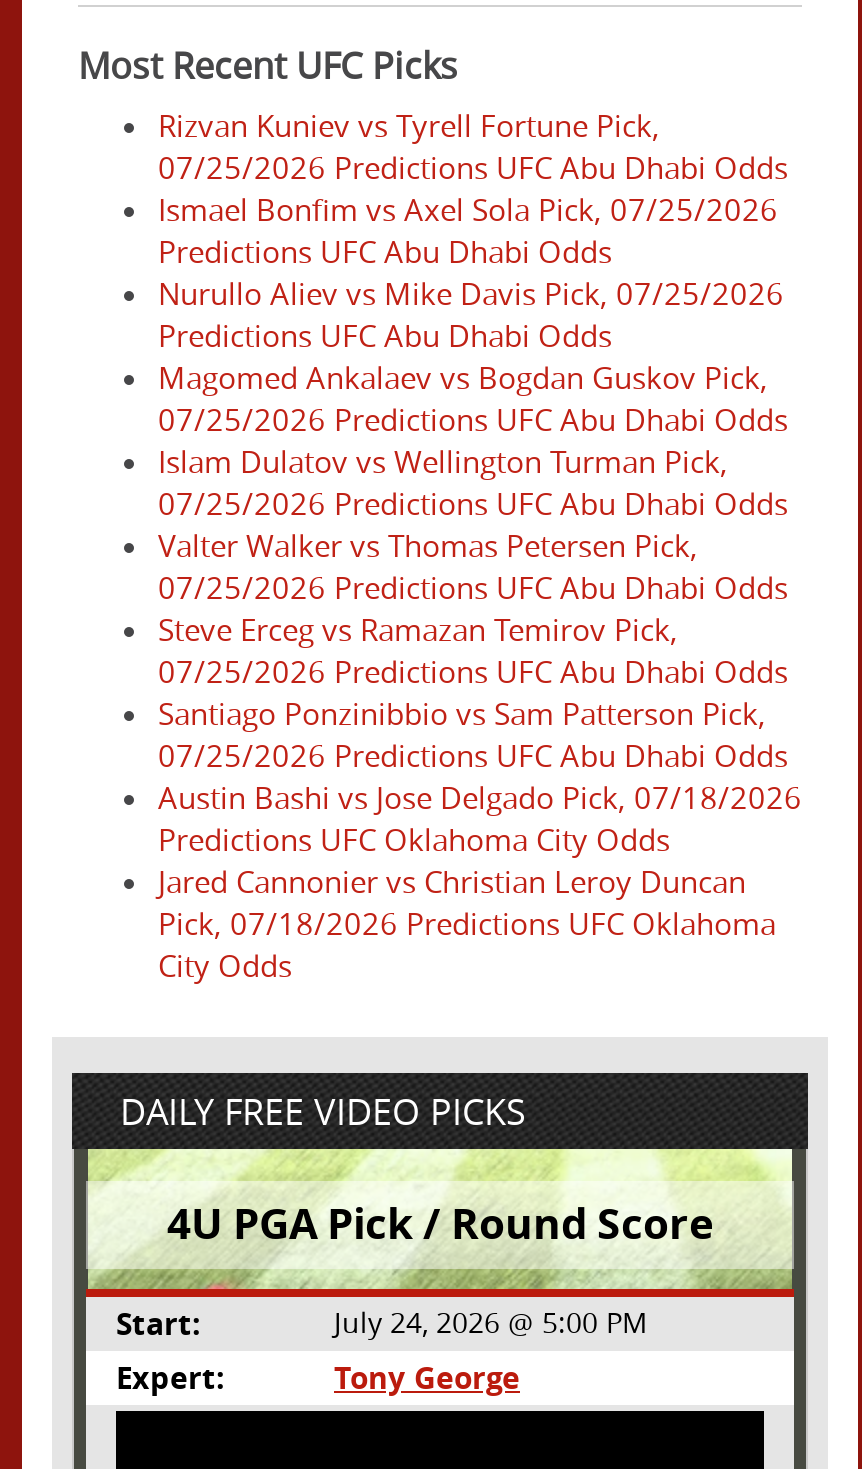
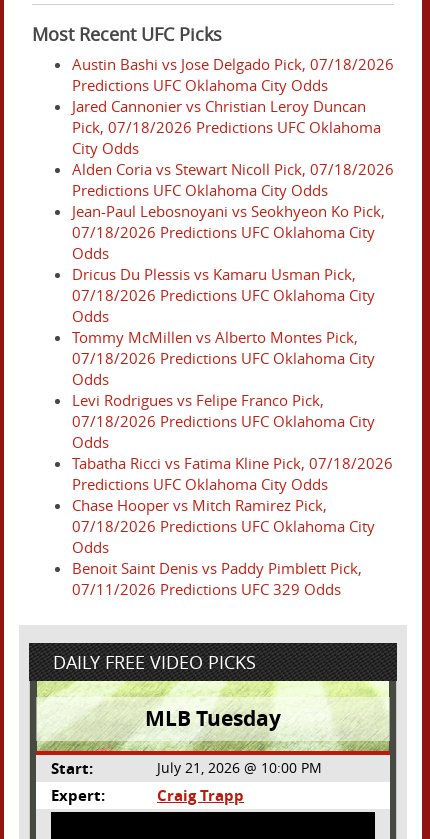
[158,105,788,775] Rizvan Kuniev vs Tyrell Fortune Pick, | 07/25/2026 Predictions UFC Abu Dhabi Odds | Ismael Bonfim vs Axel Sola Pick, 07/25/2026 | Predictions UFC Abu Dhabi Odds | Nurullo Aliev vs Mike Davis Pick, 07/25/2026 | Predictions UFC Abu Dhabi Odds | Magomed Ankalaev vs Bogdan Guskov Pick, | 07/25/2026 Predictions UFC Abu Dhabi Odds | Islam Dulatov vs Wellington Turman Pick, | 07/25/2026 Predictions UFC Abu Dhabi Odds | Valter Walker vs Thomas Petersen Pick, | 07/25/2026 Predictions UFC Abu Dhabi Odds | Steve Erceg vs Ramazan Temirov Pick, | 07/25/2026 Predictions UFC Abu Dhabi Odds | Santiago Ponzinibbio vs Sam Patterson Pick, | 07/25/2026 Predictions UFC Abu Dhabi Odds -> none
moved [158,777,802,985] -> [72,54,394,158]: Austin Bashi vs Jose Delgado Pick, 07/18/2026 | Predictions UFC Oklahoma City Odds | Jared Cannonier vs Christian Leroy Duncan | Pick, 07/18/2026 Predictions UFC Oklahoma | City Odds
none -> [72,159,394,599] Alden Coria vs Stewart Nicoll Pick, 07/18/2026 | Predictions UFC Oklahoma City Odds | Jean-Paul Lebosnoyani vs Seokhyeon Ko Pick, | 07/18/2026 Predictions UFC Oklahoma City | Odds | Dricus Du Plessis vs Kamaru Usman Pick, | 07/18/2026 Predictions UFC Oklahoma City | Odds | Tommy McMillen vs Alberto Montes Pick, | 07/18/2026 Predictions UFC Oklahoma City | Odds | Levi Rodrigues vs Felipe Franco Pick, | 07/18/2026 Predictions UFC Oklahoma City | Odds | Tabatha Ricci vs Fatima Kline Pick, 07/18/2026 | Predictions UFC Oklahoma City Odds | Chase Hooper vs Mitch Ramirez Pick, | 07/18/2026 Predictions UFC Oklahoma City | Odds | Benoit Saint Denis vs Paddy Pimblett Pick, | 07/11/2026 Predictions UFC 329 Odds
[167,1195,713,1253] 4U PGA Pick / Round Score -> [145,704,281,733] MLB Tuesday
[334,1303,648,1341] July 24, 2026 @ 5:00 PM -> [157,758,322,777] July 21, 2026 @ 10:00 PM
[334,1357,520,1399] Tony George -> [157,785,244,806] Craig Trapp

